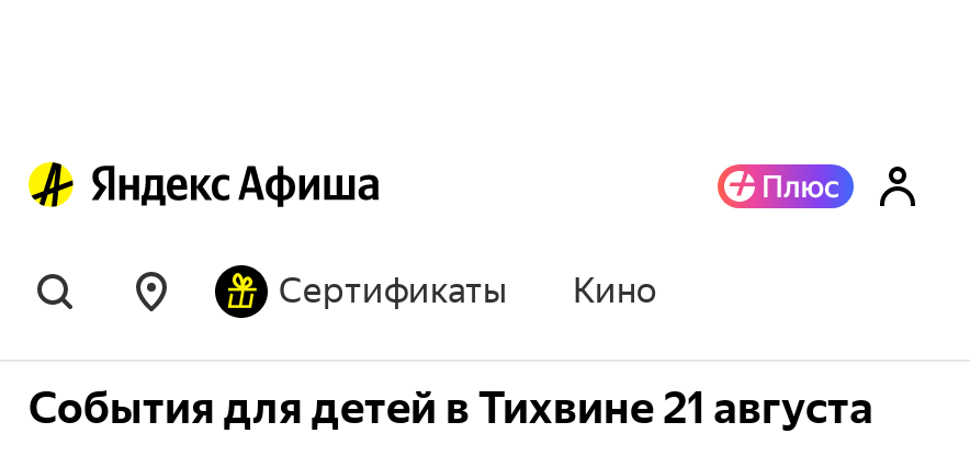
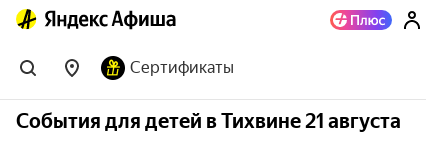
[573,270,656,311] Кино -> none

